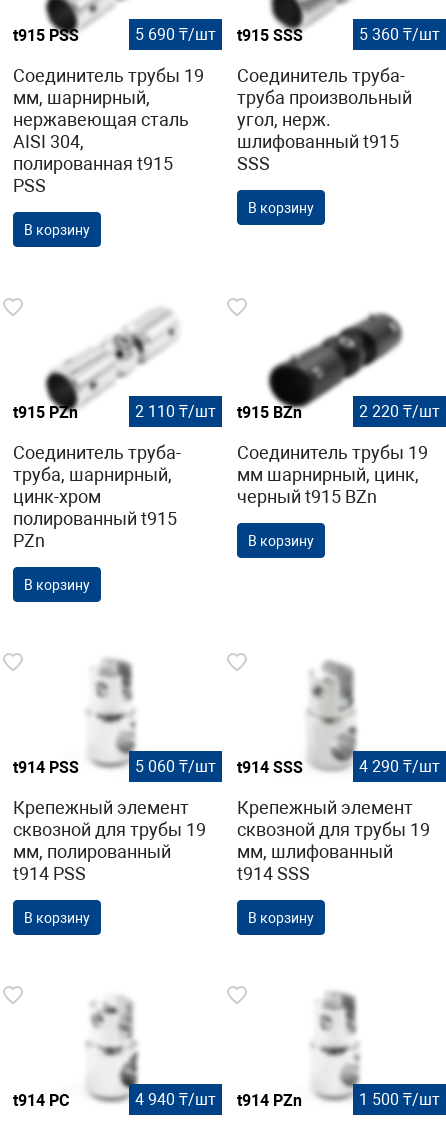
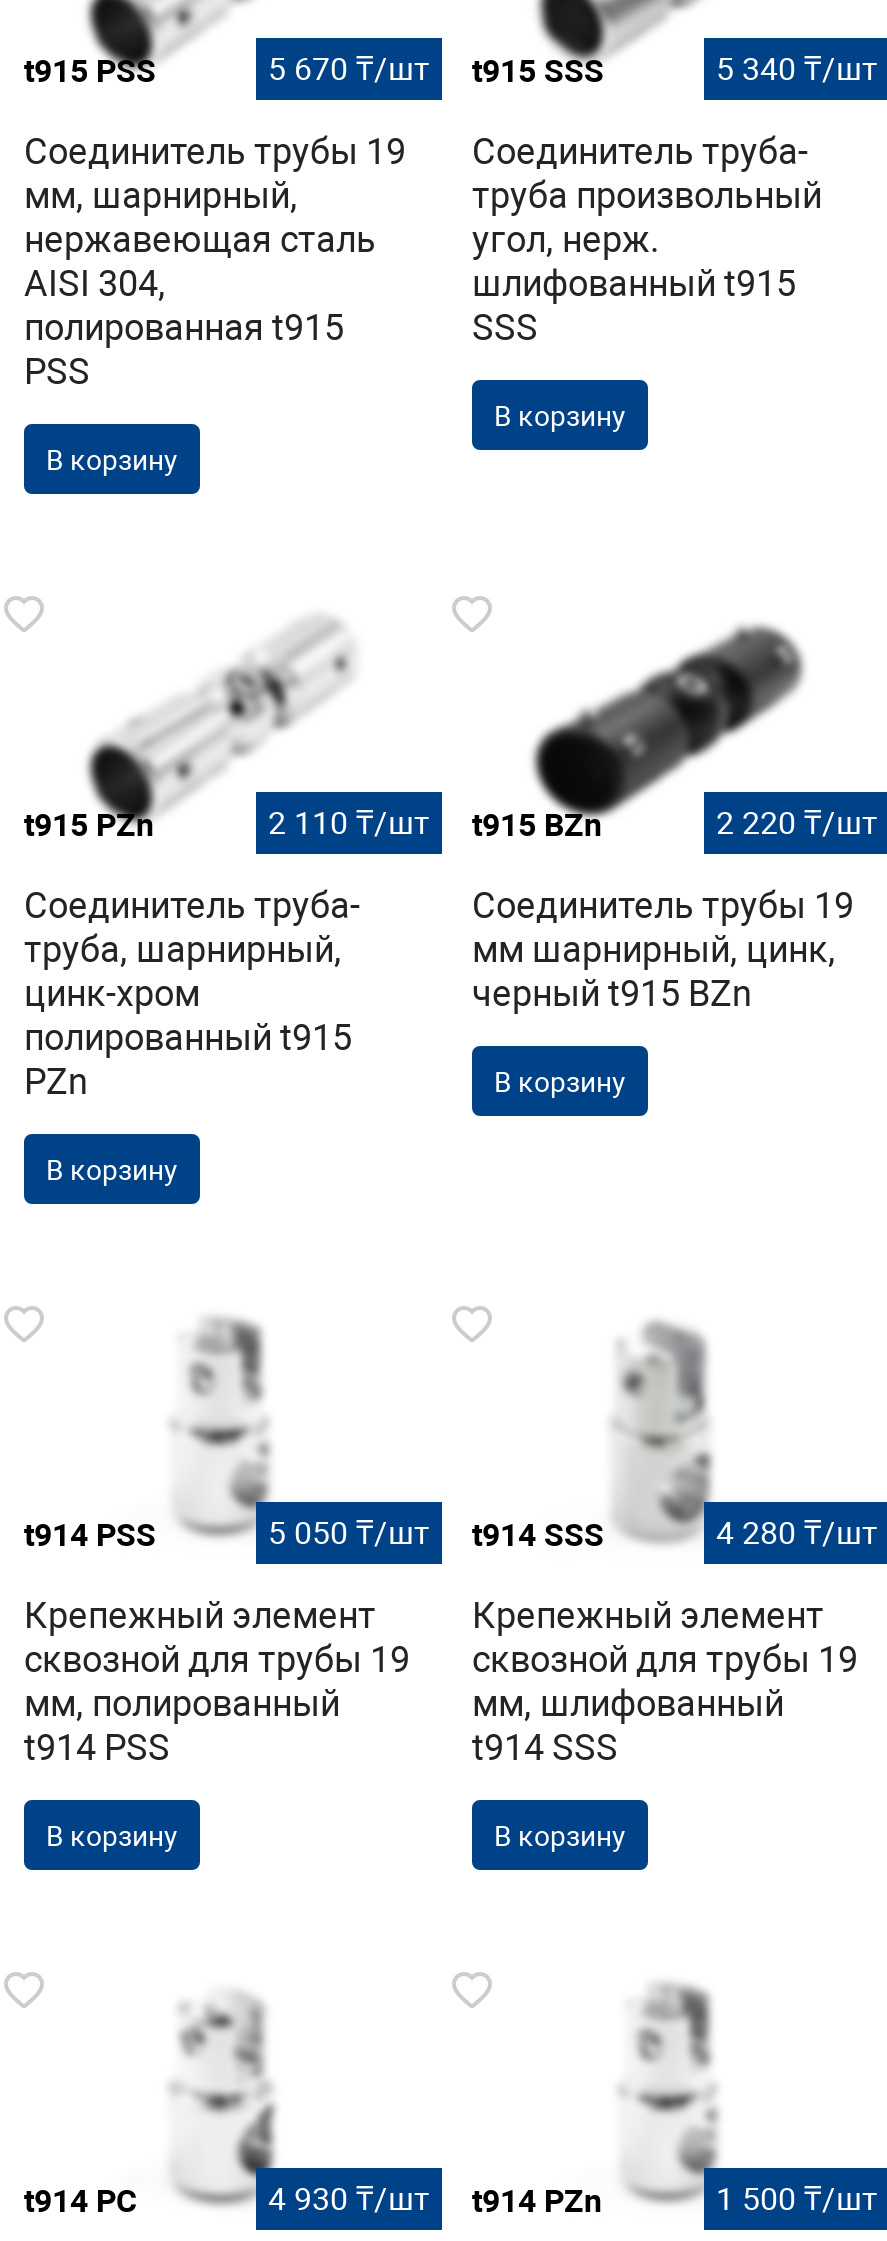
[135,25,303,45] 5 690 ₸/шт t915 SSS -> [268,51,604,91] 5 670 ₸/шт t915 SSS
[359,25,440,44] 5 360 ₸/шт -> [716,51,878,89] 5 340 ₸/шт
[135,757,303,777] 5 060 ₸/шт t914 SSS -> [268,1514,604,1554] 5 050 ₸/шт t914 SSS
[359,757,440,776] 4 290 ₸/шт -> [716,1514,878,1552] 4 280 ₸/шт
[135,1090,302,1110] 4 940 ₸/шт t914 PZn -> [268,2180,602,2220] 4 930 ₸/шт t914 PZn

